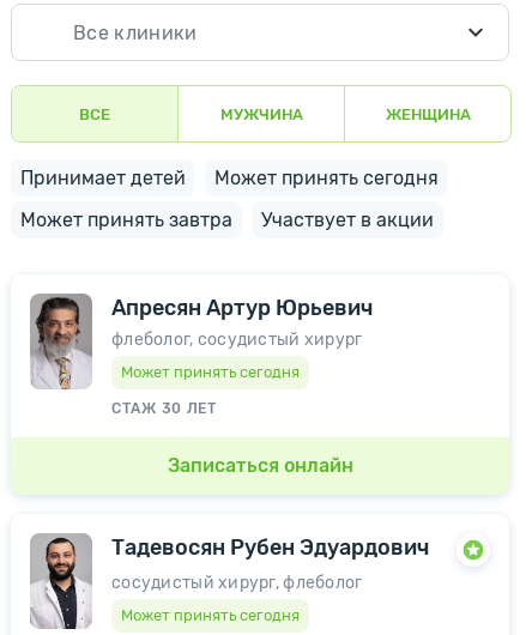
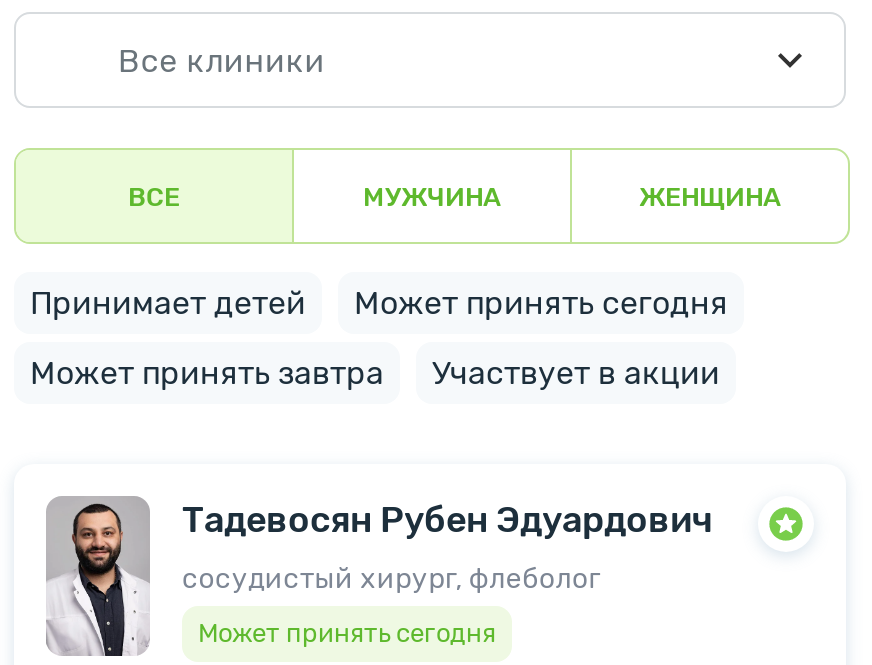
[30,295,373,477] [image] | Апресян Артур Юрьевич | флеболог, сосудистый хирург | Может принять сегодня | СТАЖ 30 ЛЕТ | Записаться онлайн -> none

